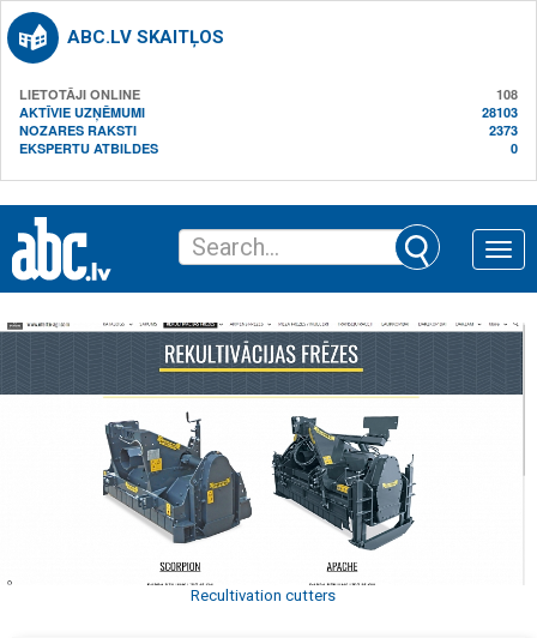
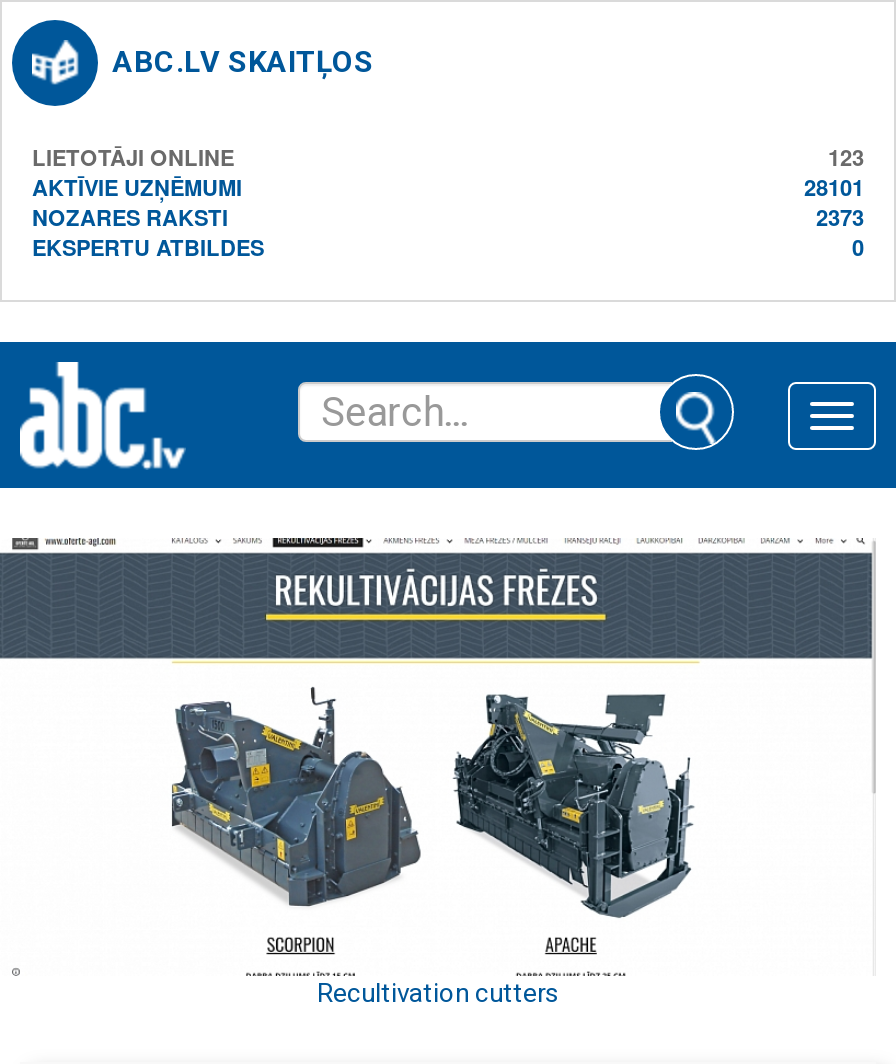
[496,85,518,103] 108 -> [828,142,864,172] 123
[482,103,518,121] 28103 -> [804,172,864,202] 28101

